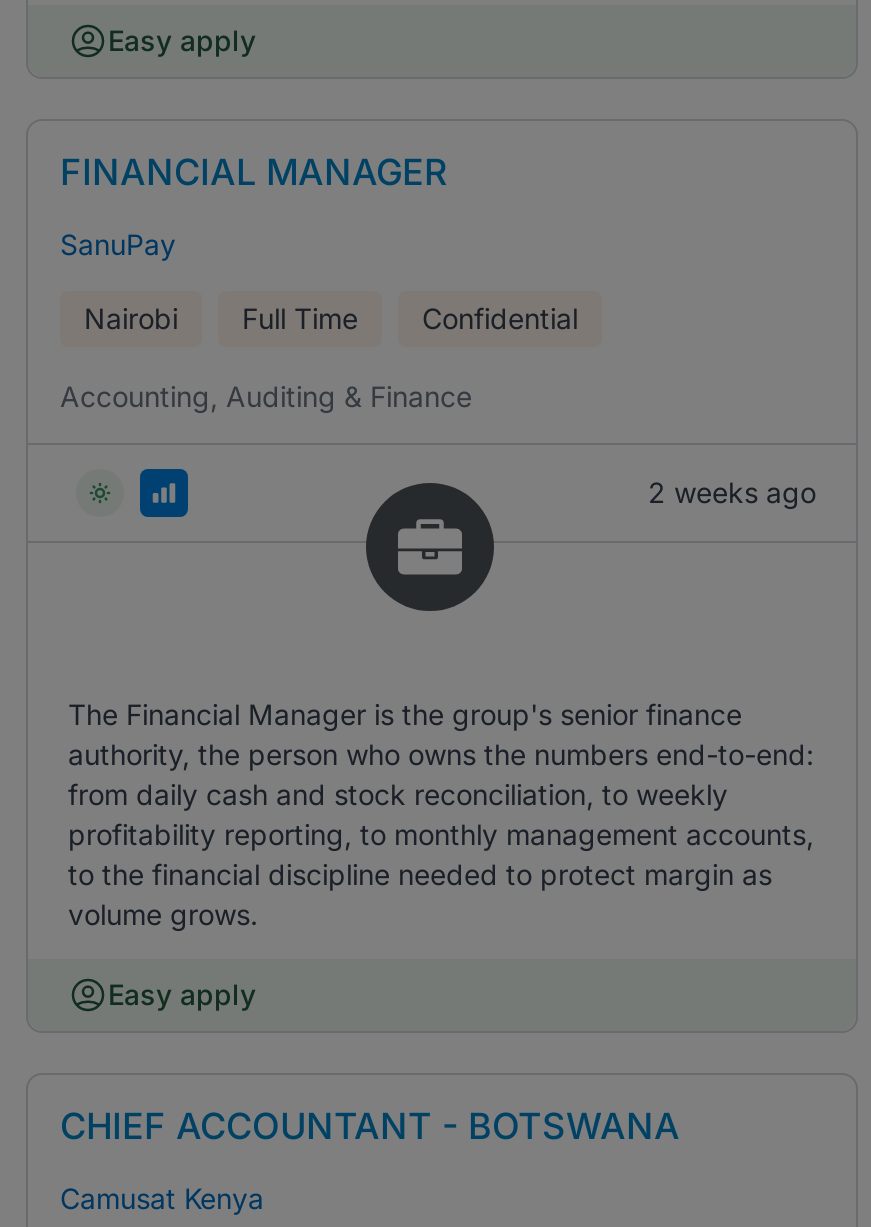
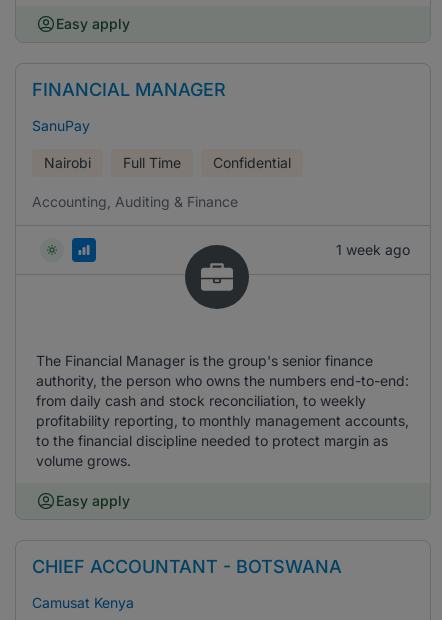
[648,475,816,509] 2 weeks ago -> [336,241,410,258] 1 week ago

